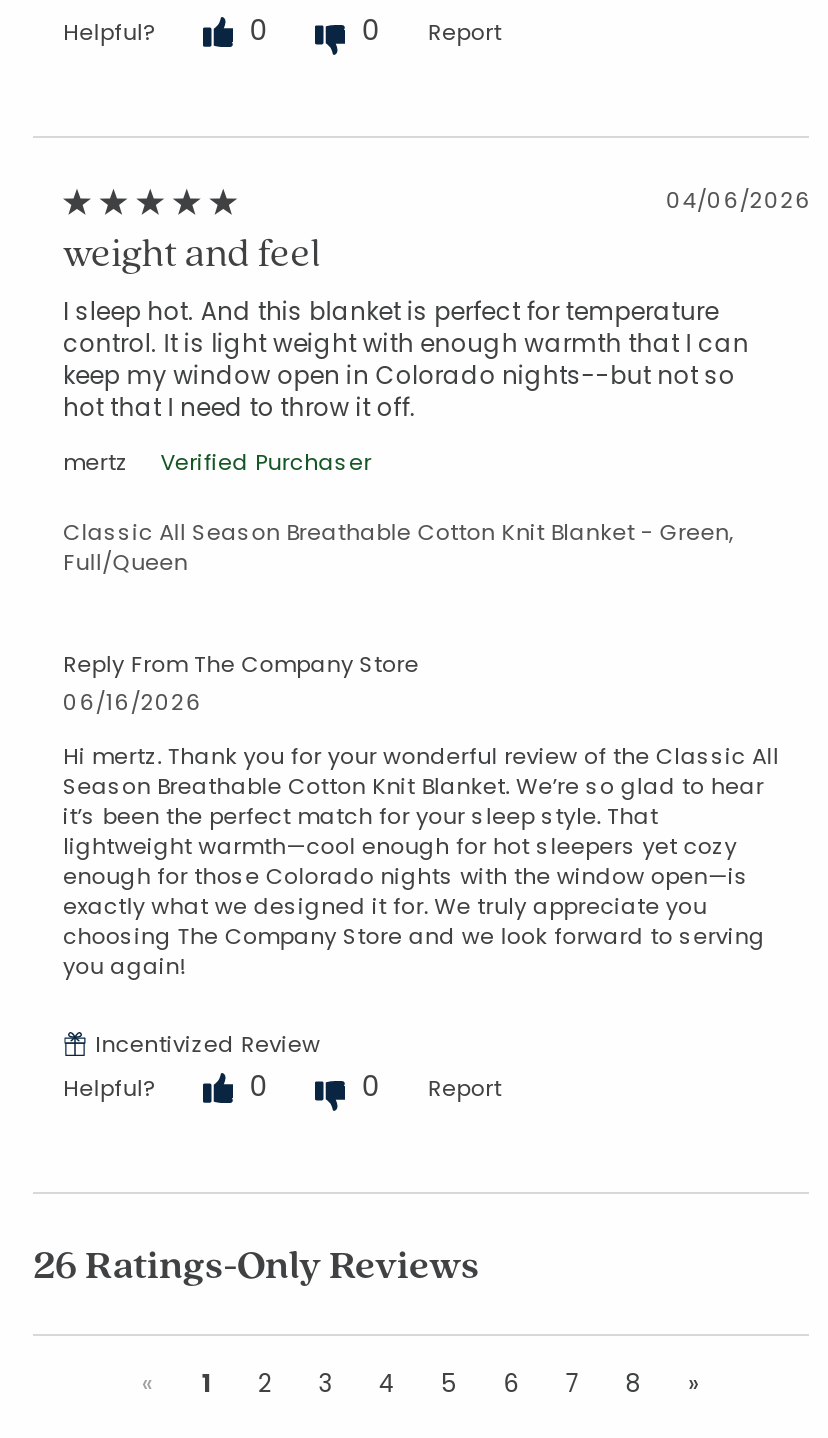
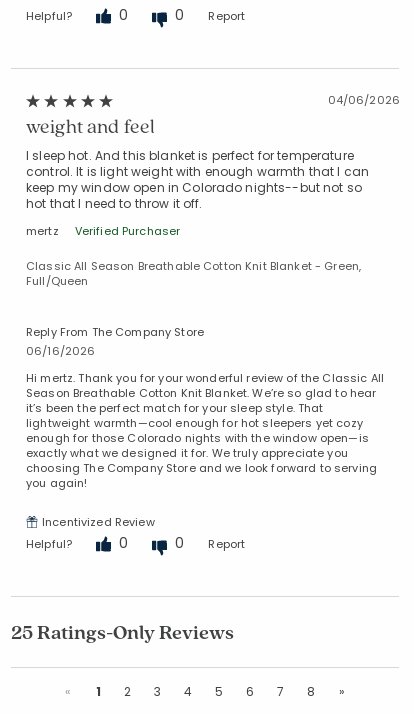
[33,1238,479,1290] 26 Ratings-Only Reviews -> [11,619,234,645] 25 Ratings-Only Reviews

